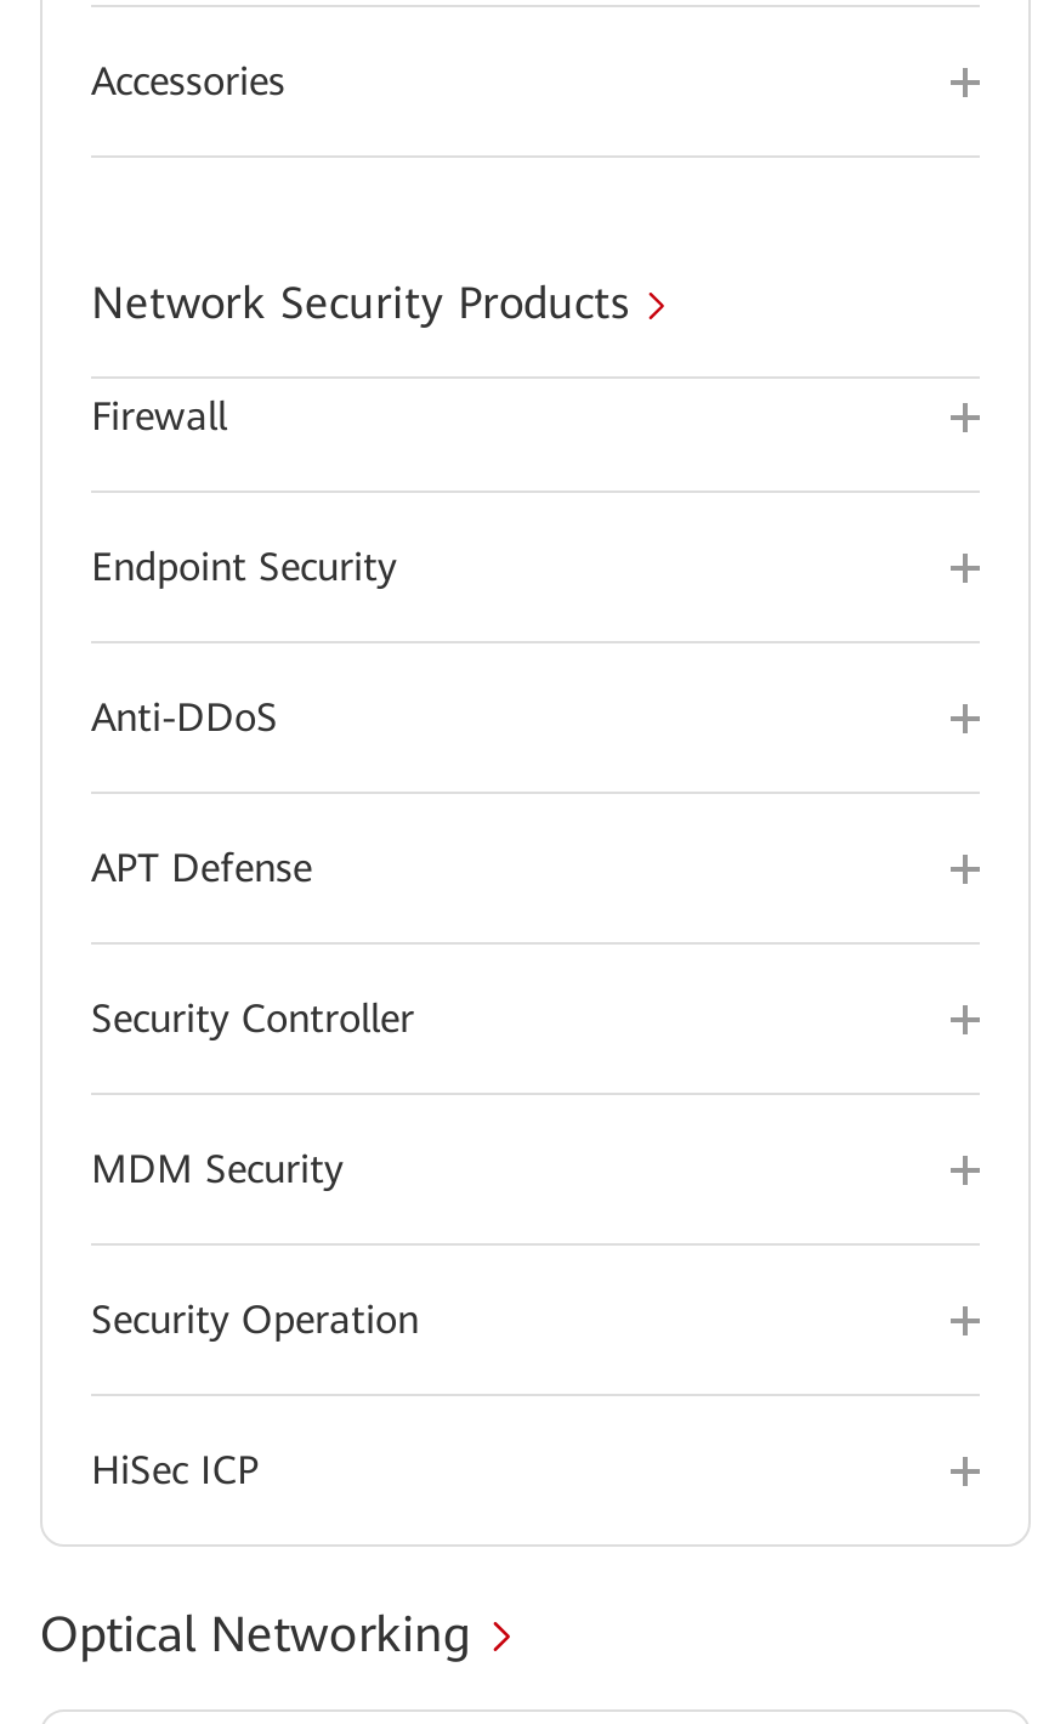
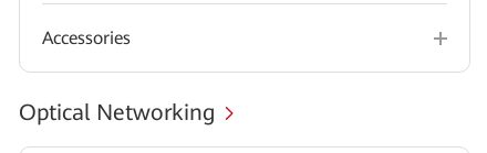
[91,277,630,1493] Network Security Products | Firewall | Endpoint Security | Anti-DDoS | APT Defense | Security Controller | MDM Security | Security Operation | HiSec ICP -> none

